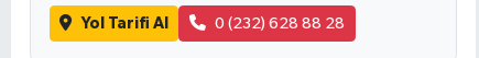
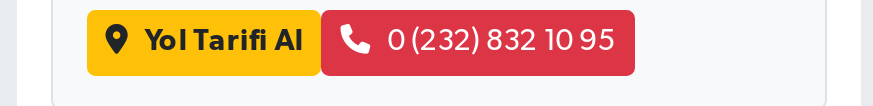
[215,15,345,31] 0 (232) 628 88 28 -> [387,27,615,57] 0 (232) 832 10 95

